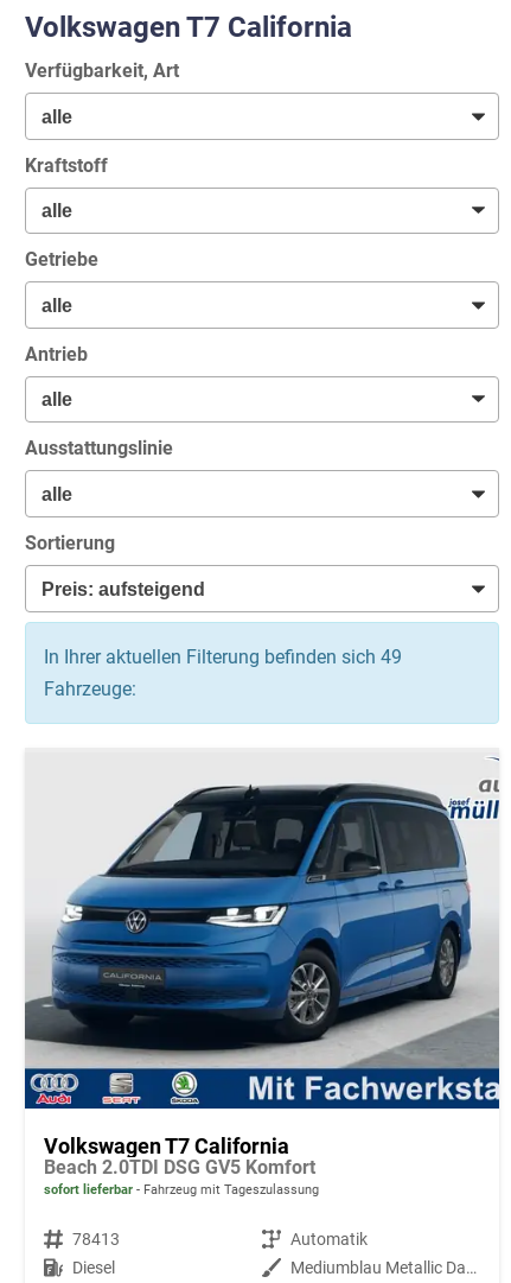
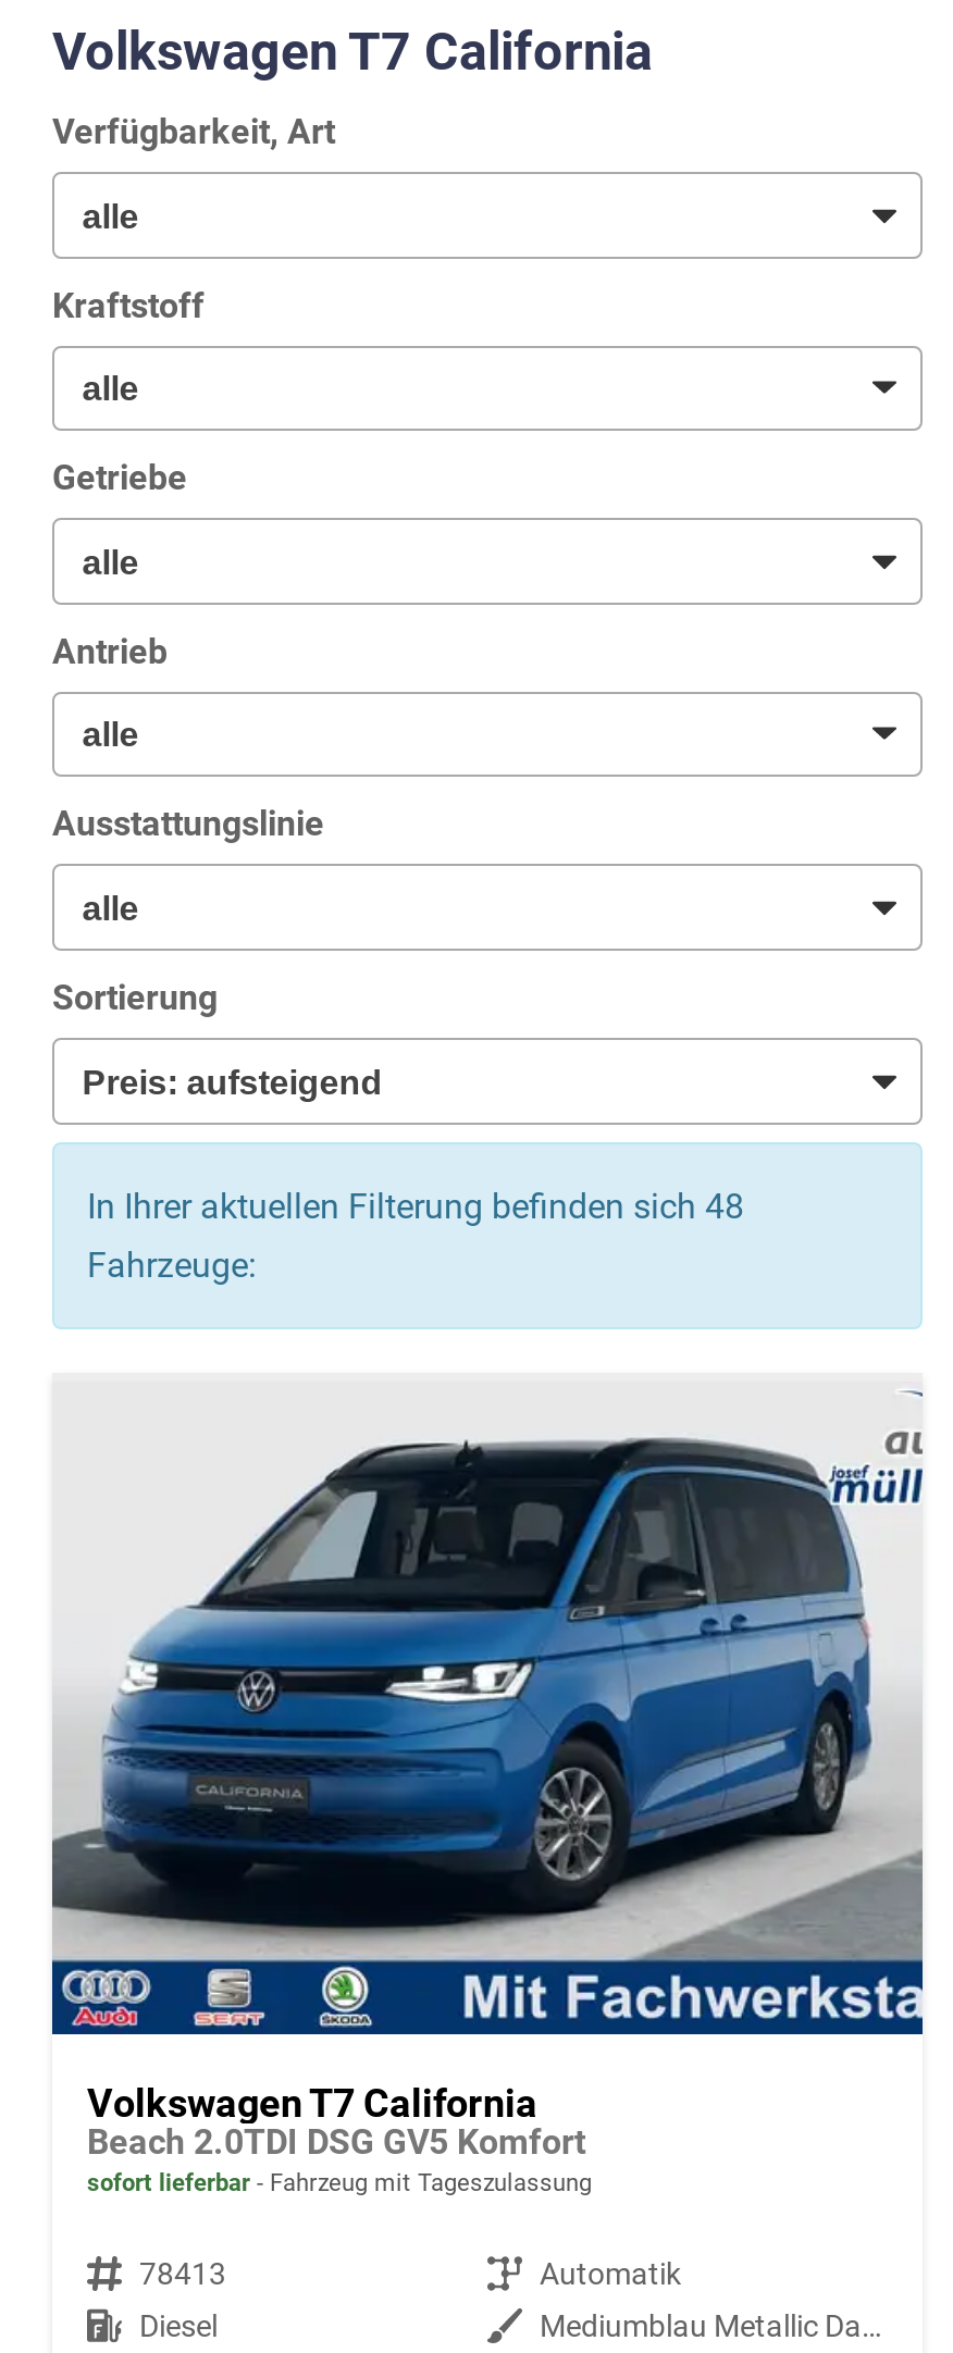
[44,645,402,668] In Ihrer aktuellen Filterung befinden sich 49 -> [87,1185,744,1226] In Ihrer aktuellen Filterung befinden sich 48

